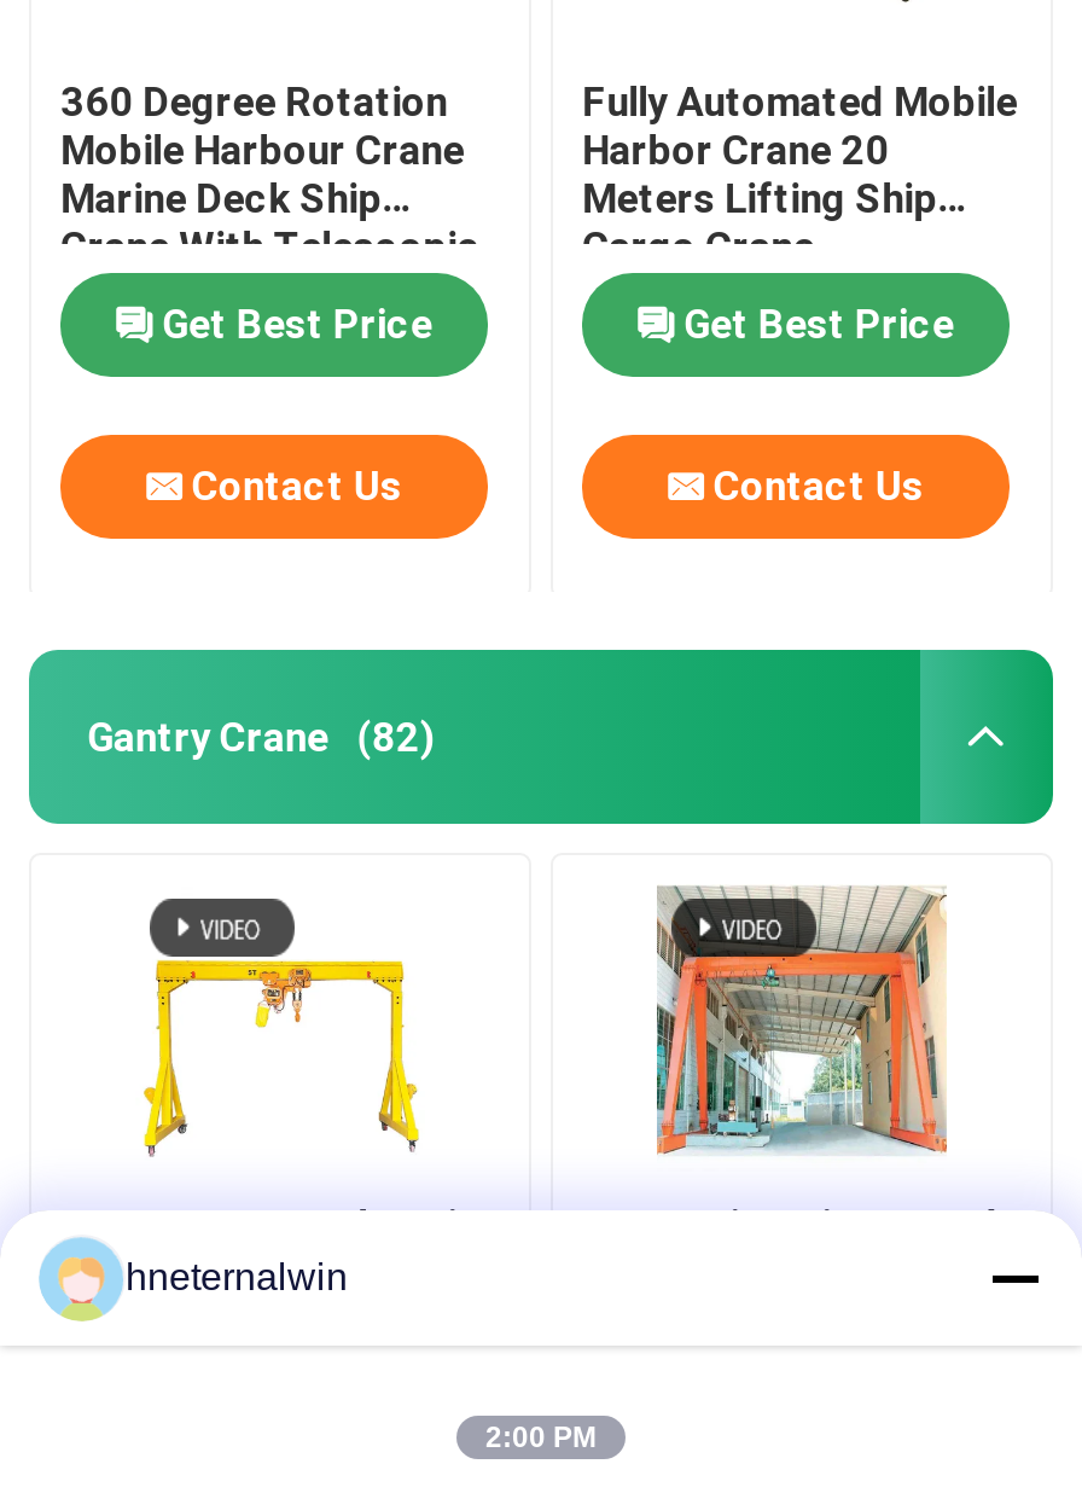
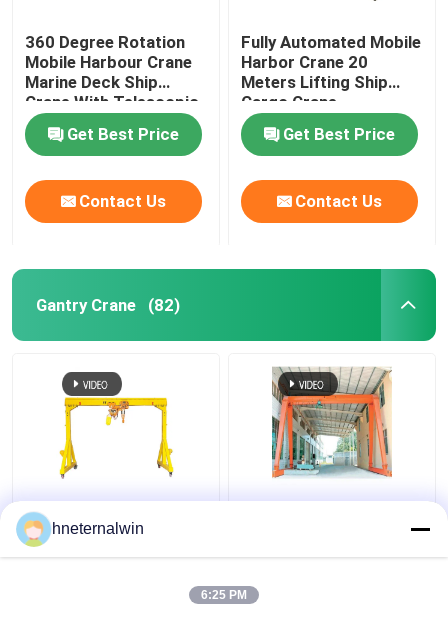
[485,1421,597,1454] 2:00 PM -> [201,588,247,602] 6:25 PM

